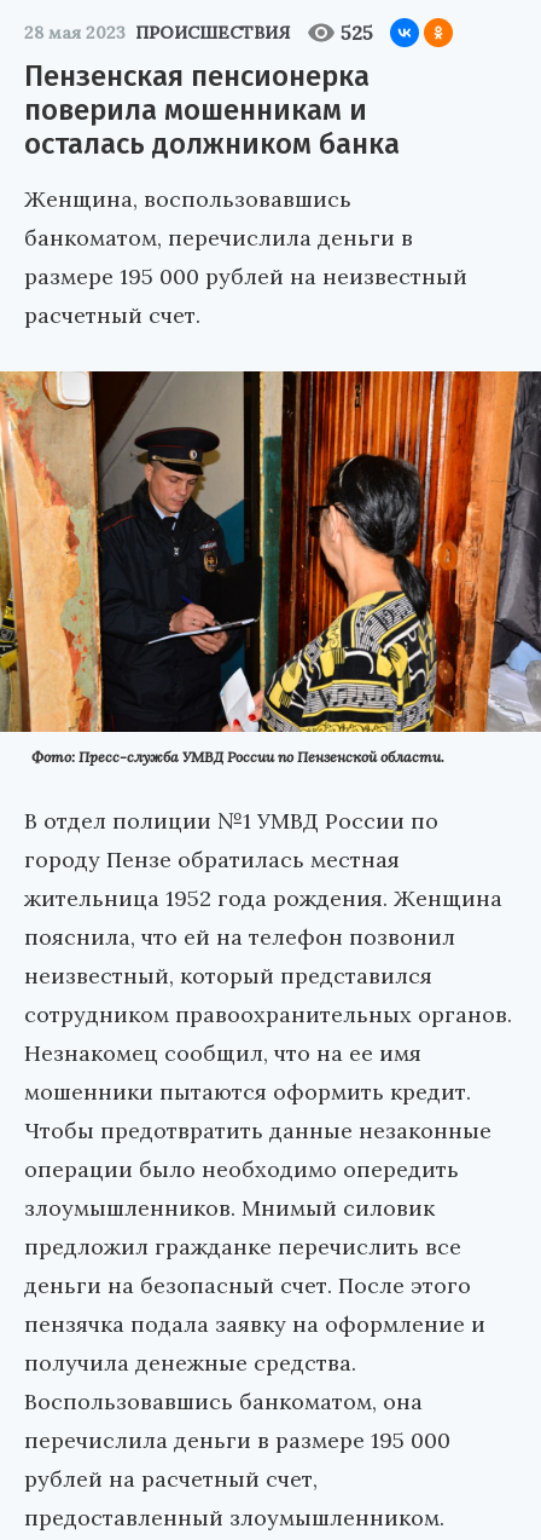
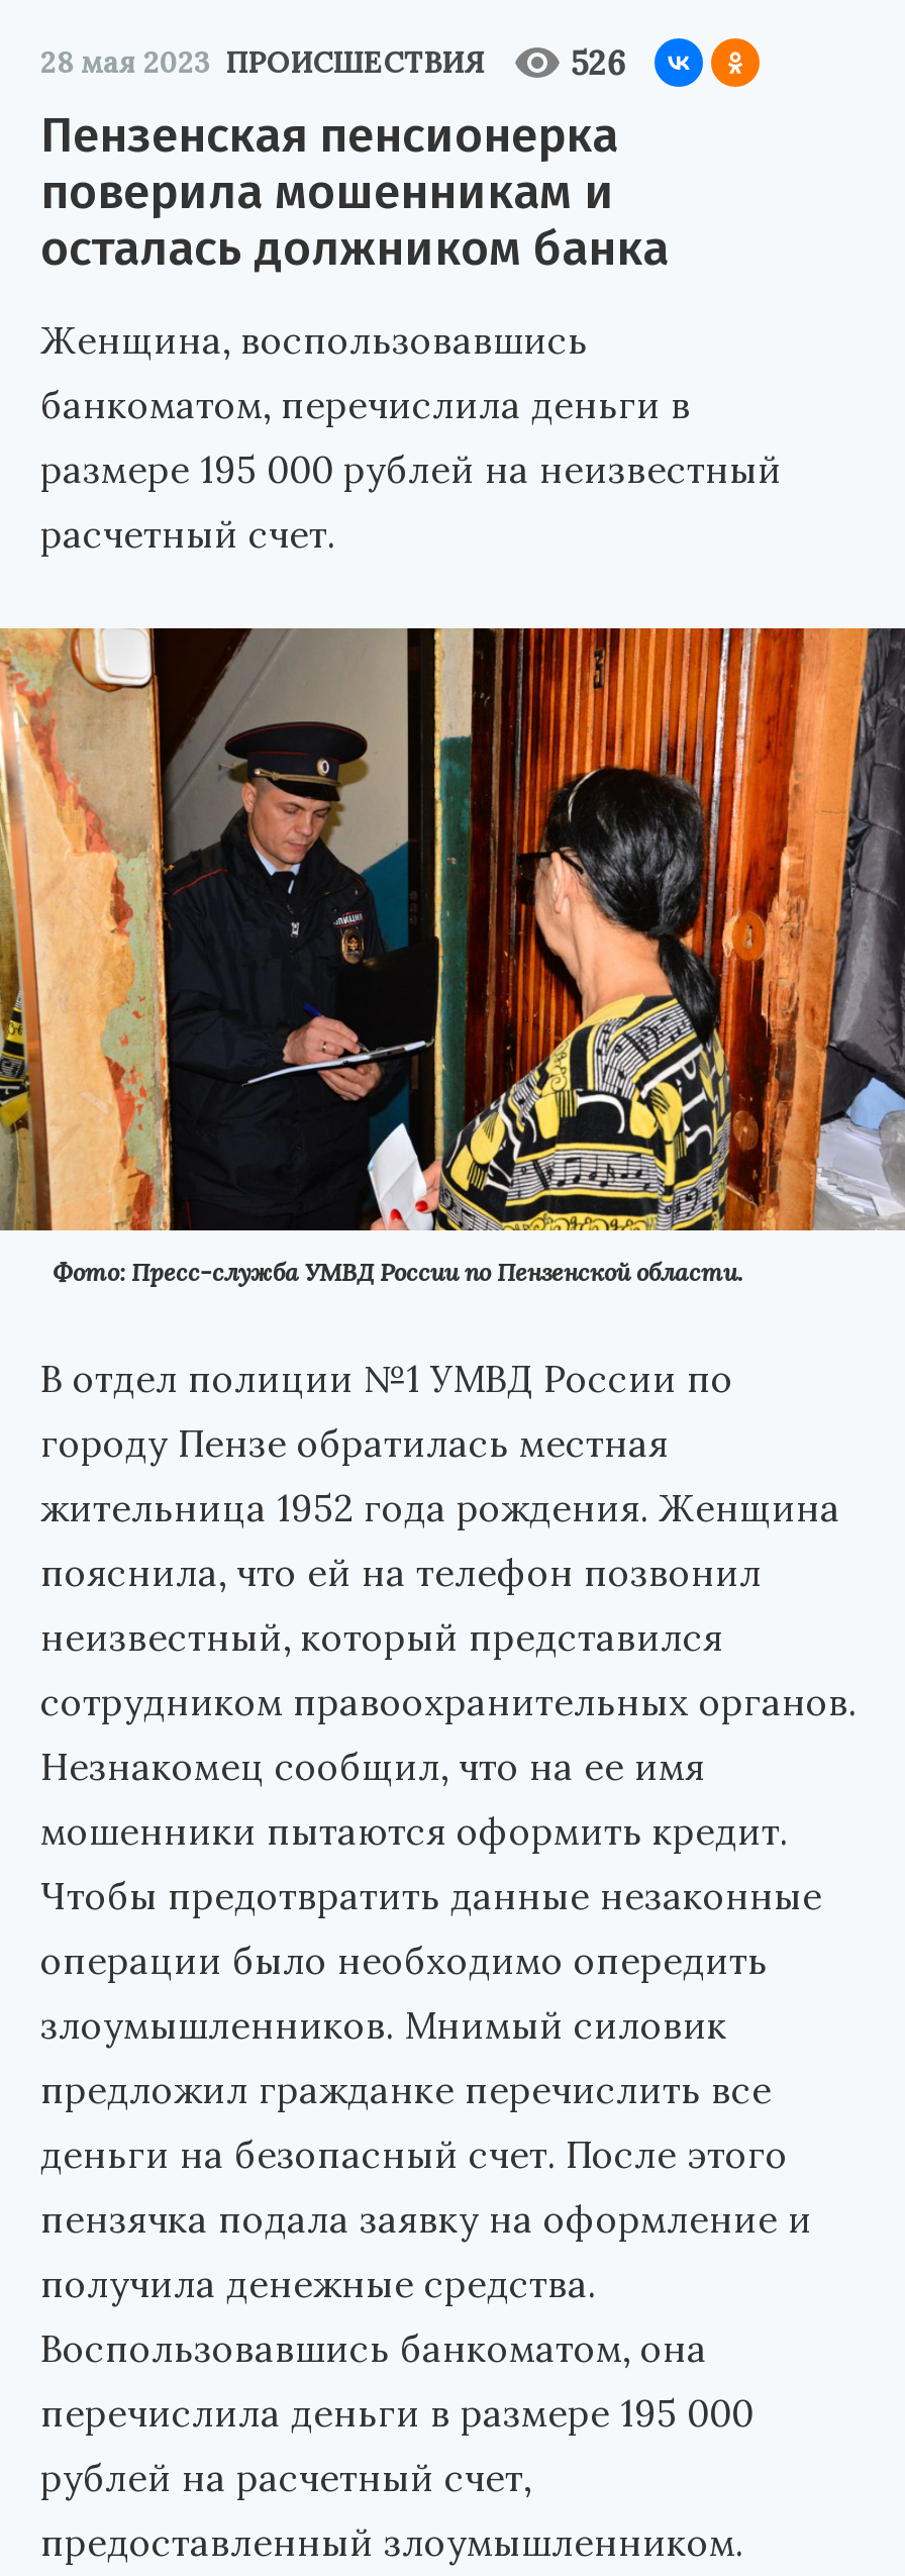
[341,20,373,45] 525 -> [570,42,627,82] 526

